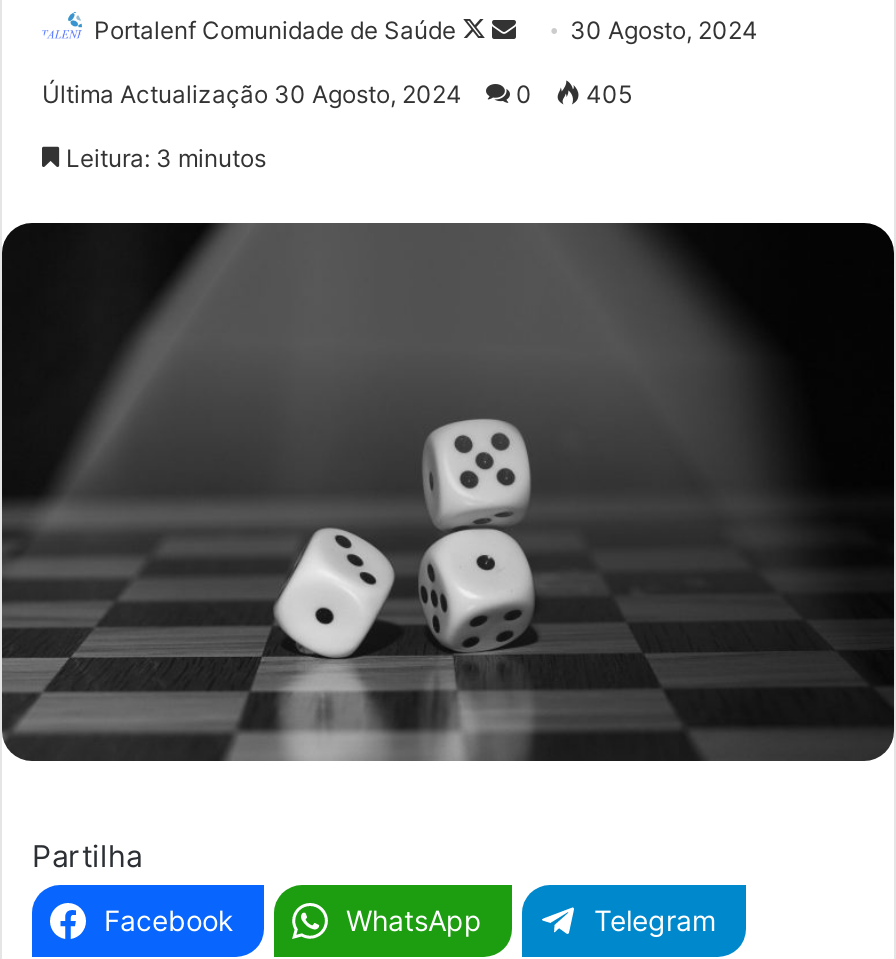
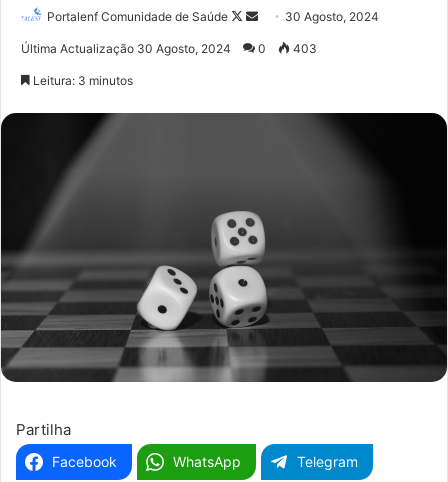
[42,79,632,109] Última Actualização 30 Agosto, 2024 0 405 -> [21,41,317,56] Última Actualização 30 Agosto, 2024 0 403

